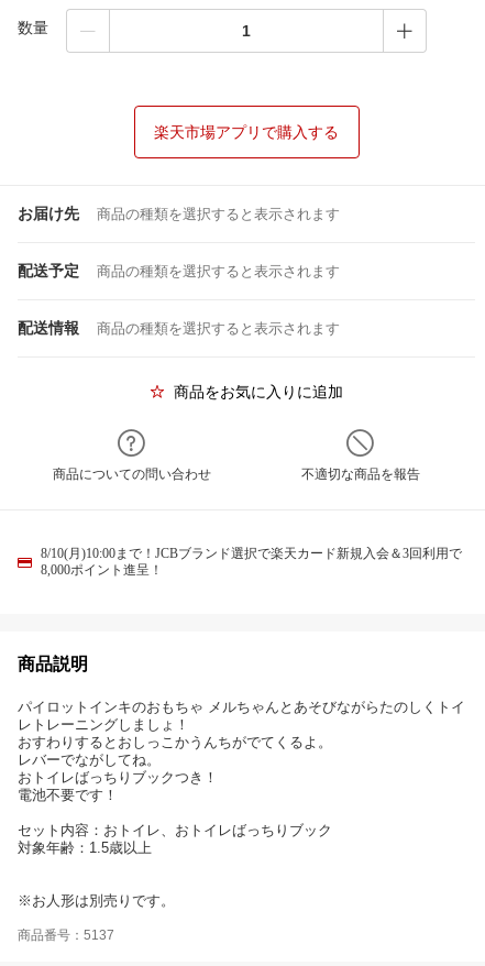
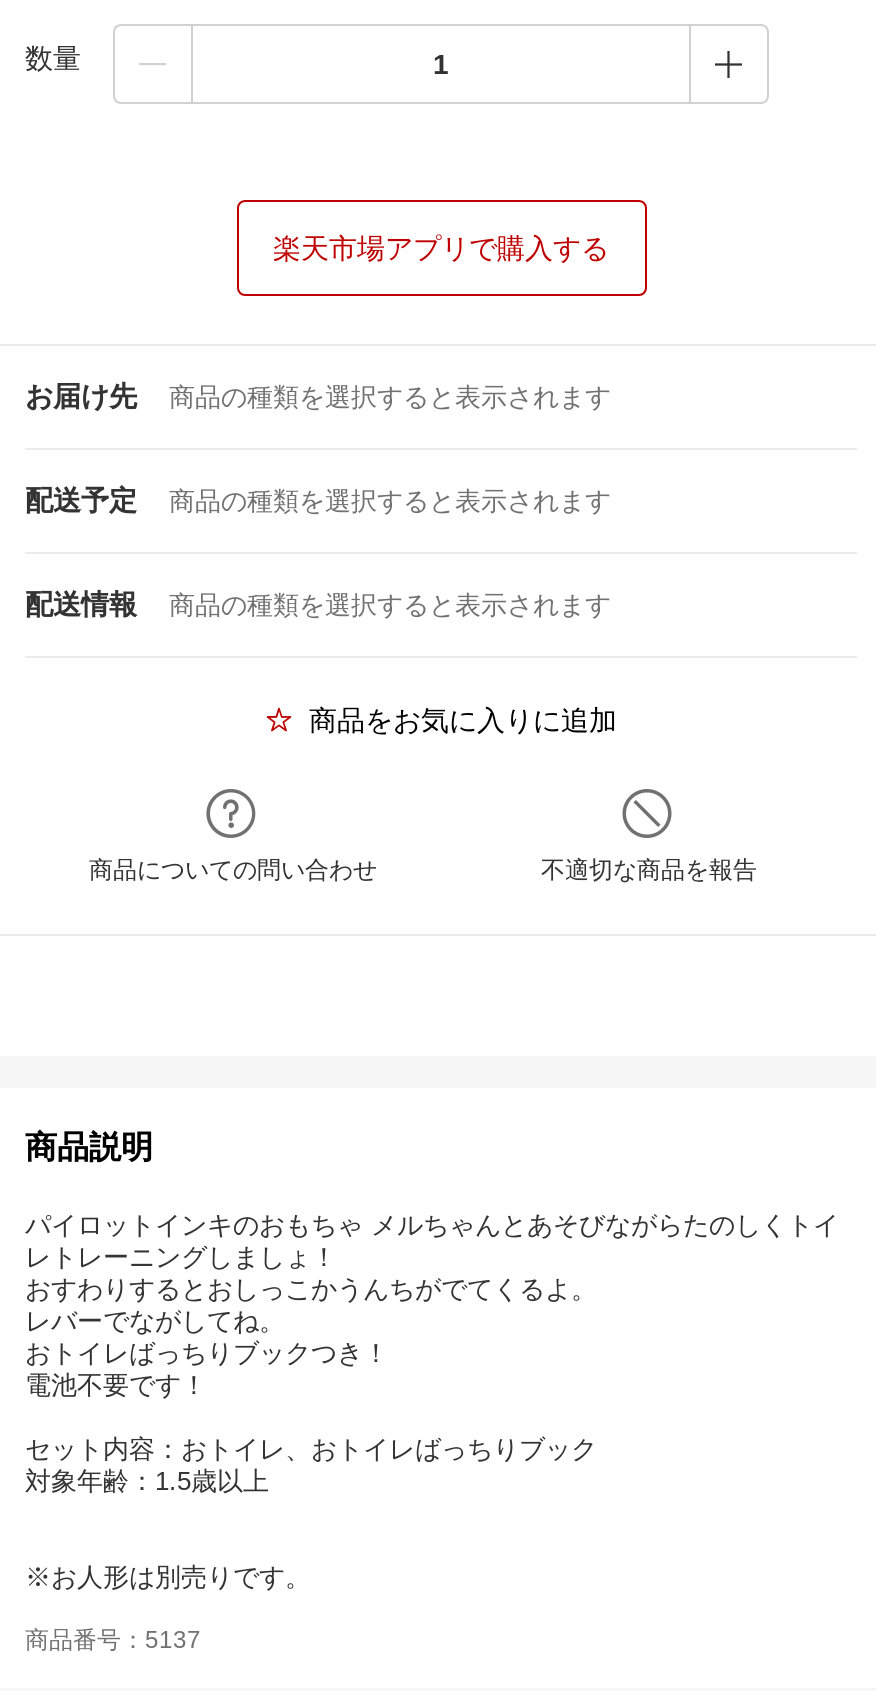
[41,546,462,578] 8/10(月)10:00まで！JCBブランド選択で楽天カード新規入会＆3回利用で | 8,000ポイント進呈！ -> none

